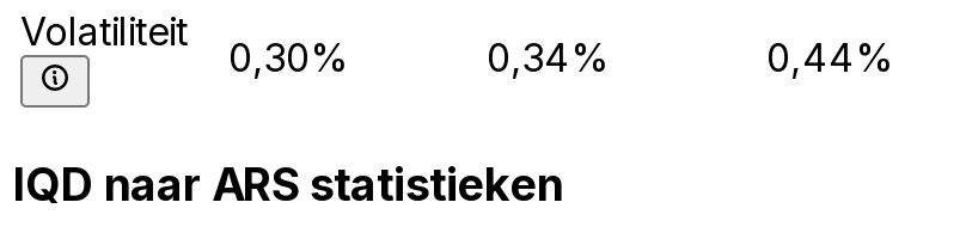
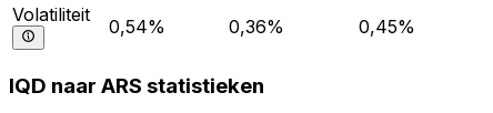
[228,33,348,81] 0,30% -> [109,15,165,37] 0,54%
[487,33,609,81] 0,34% -> [229,15,284,37] 0,36%
[766,33,893,81] 0,44% -> [359,15,415,37] 0,45%

